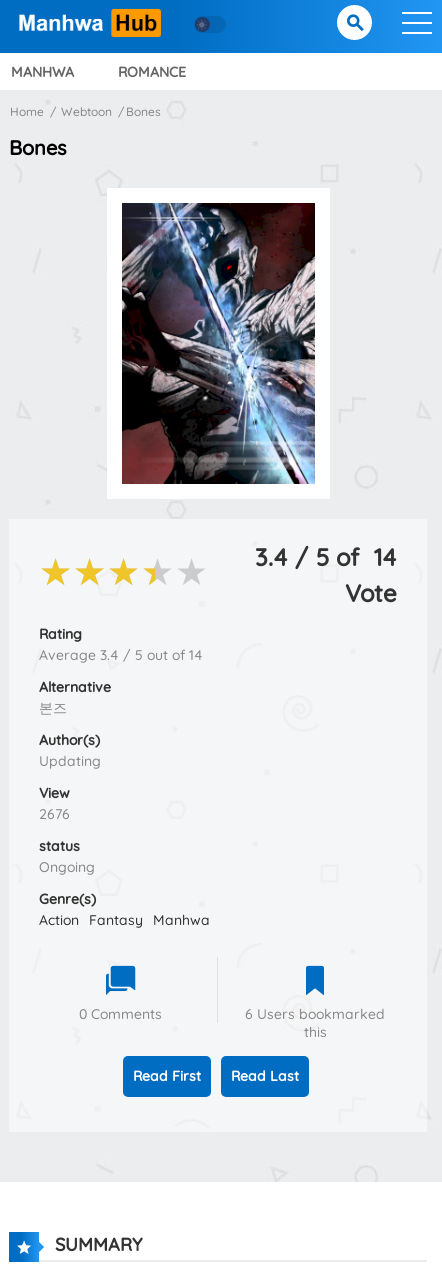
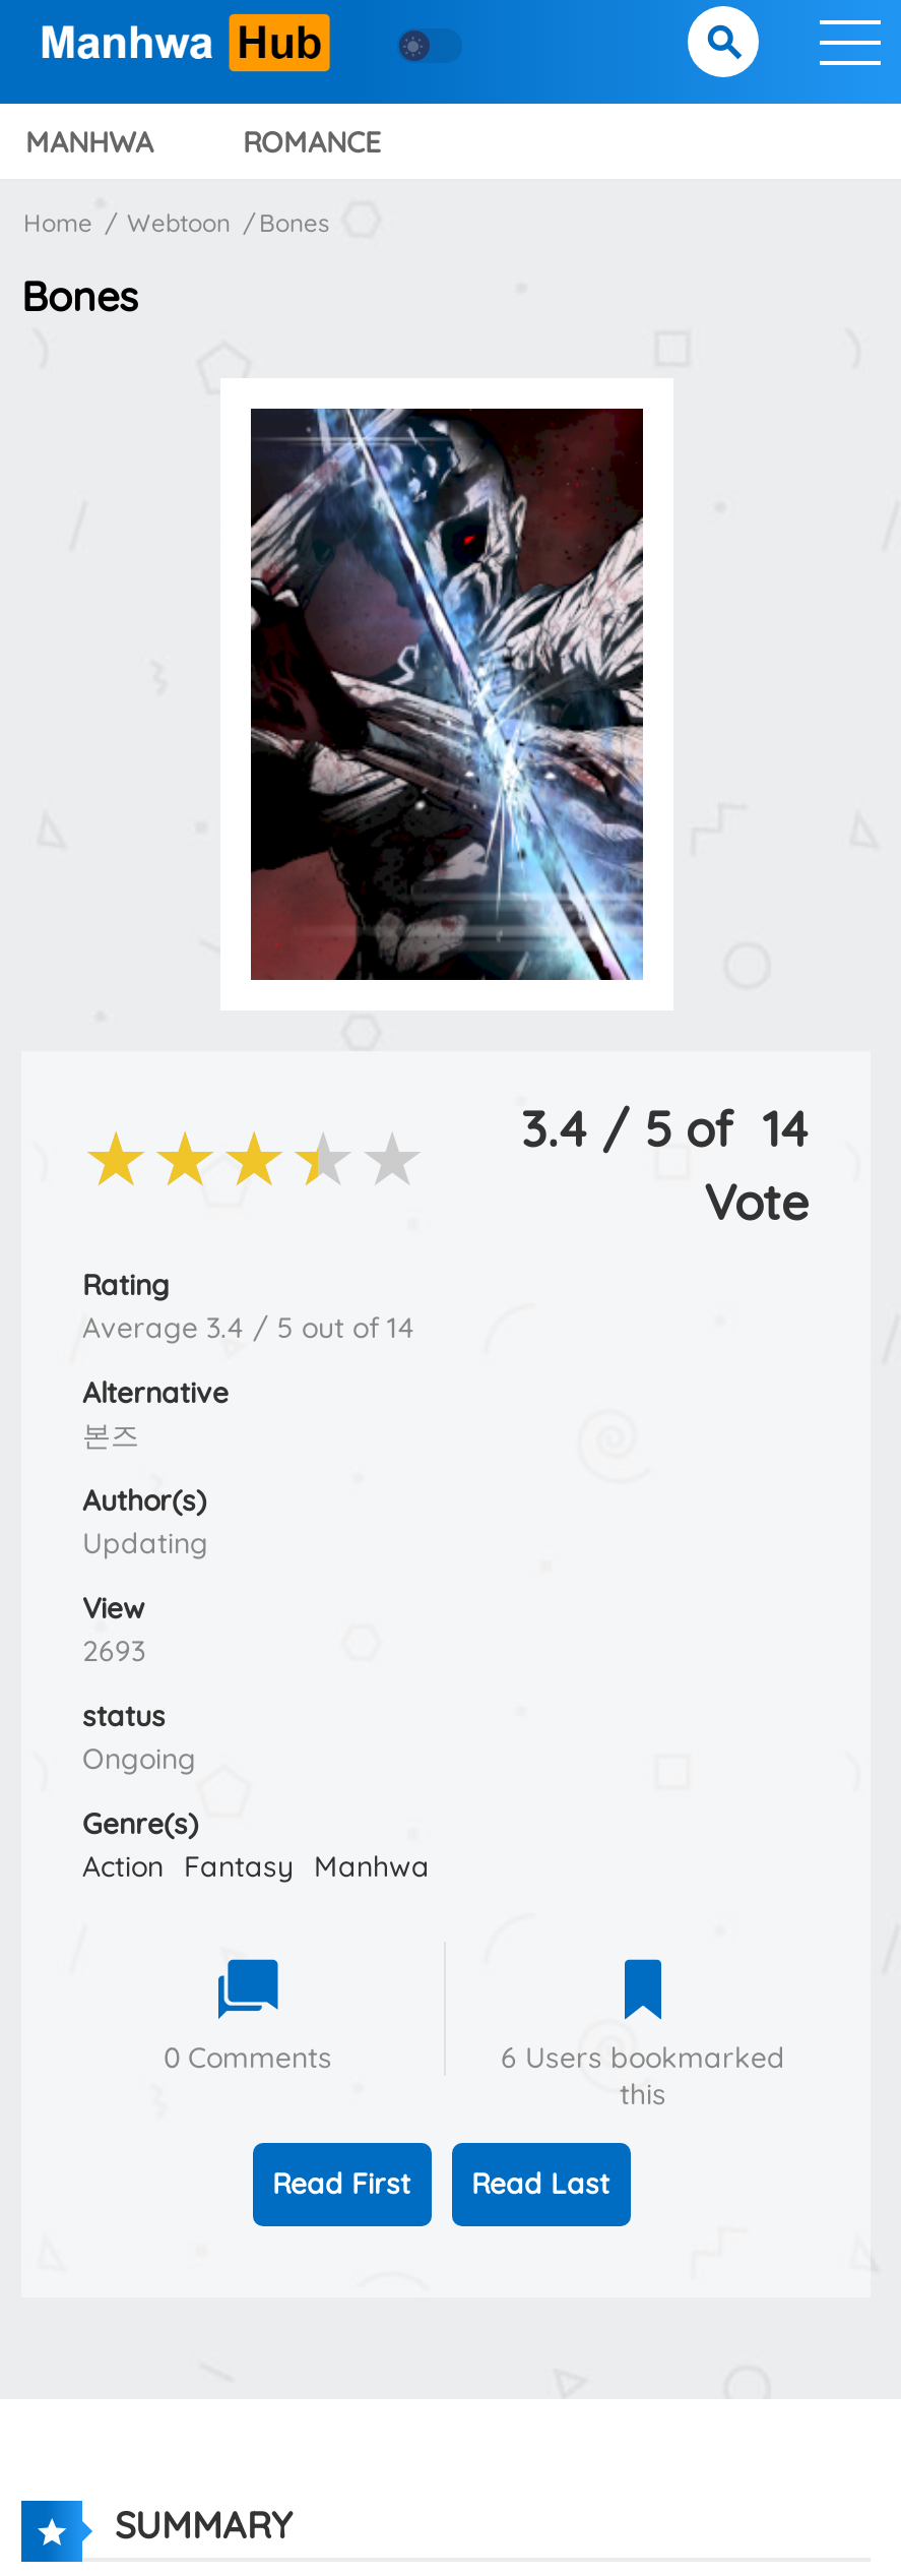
[39,805,70,823] 2676 -> [82,1633,145,1670] 2693

